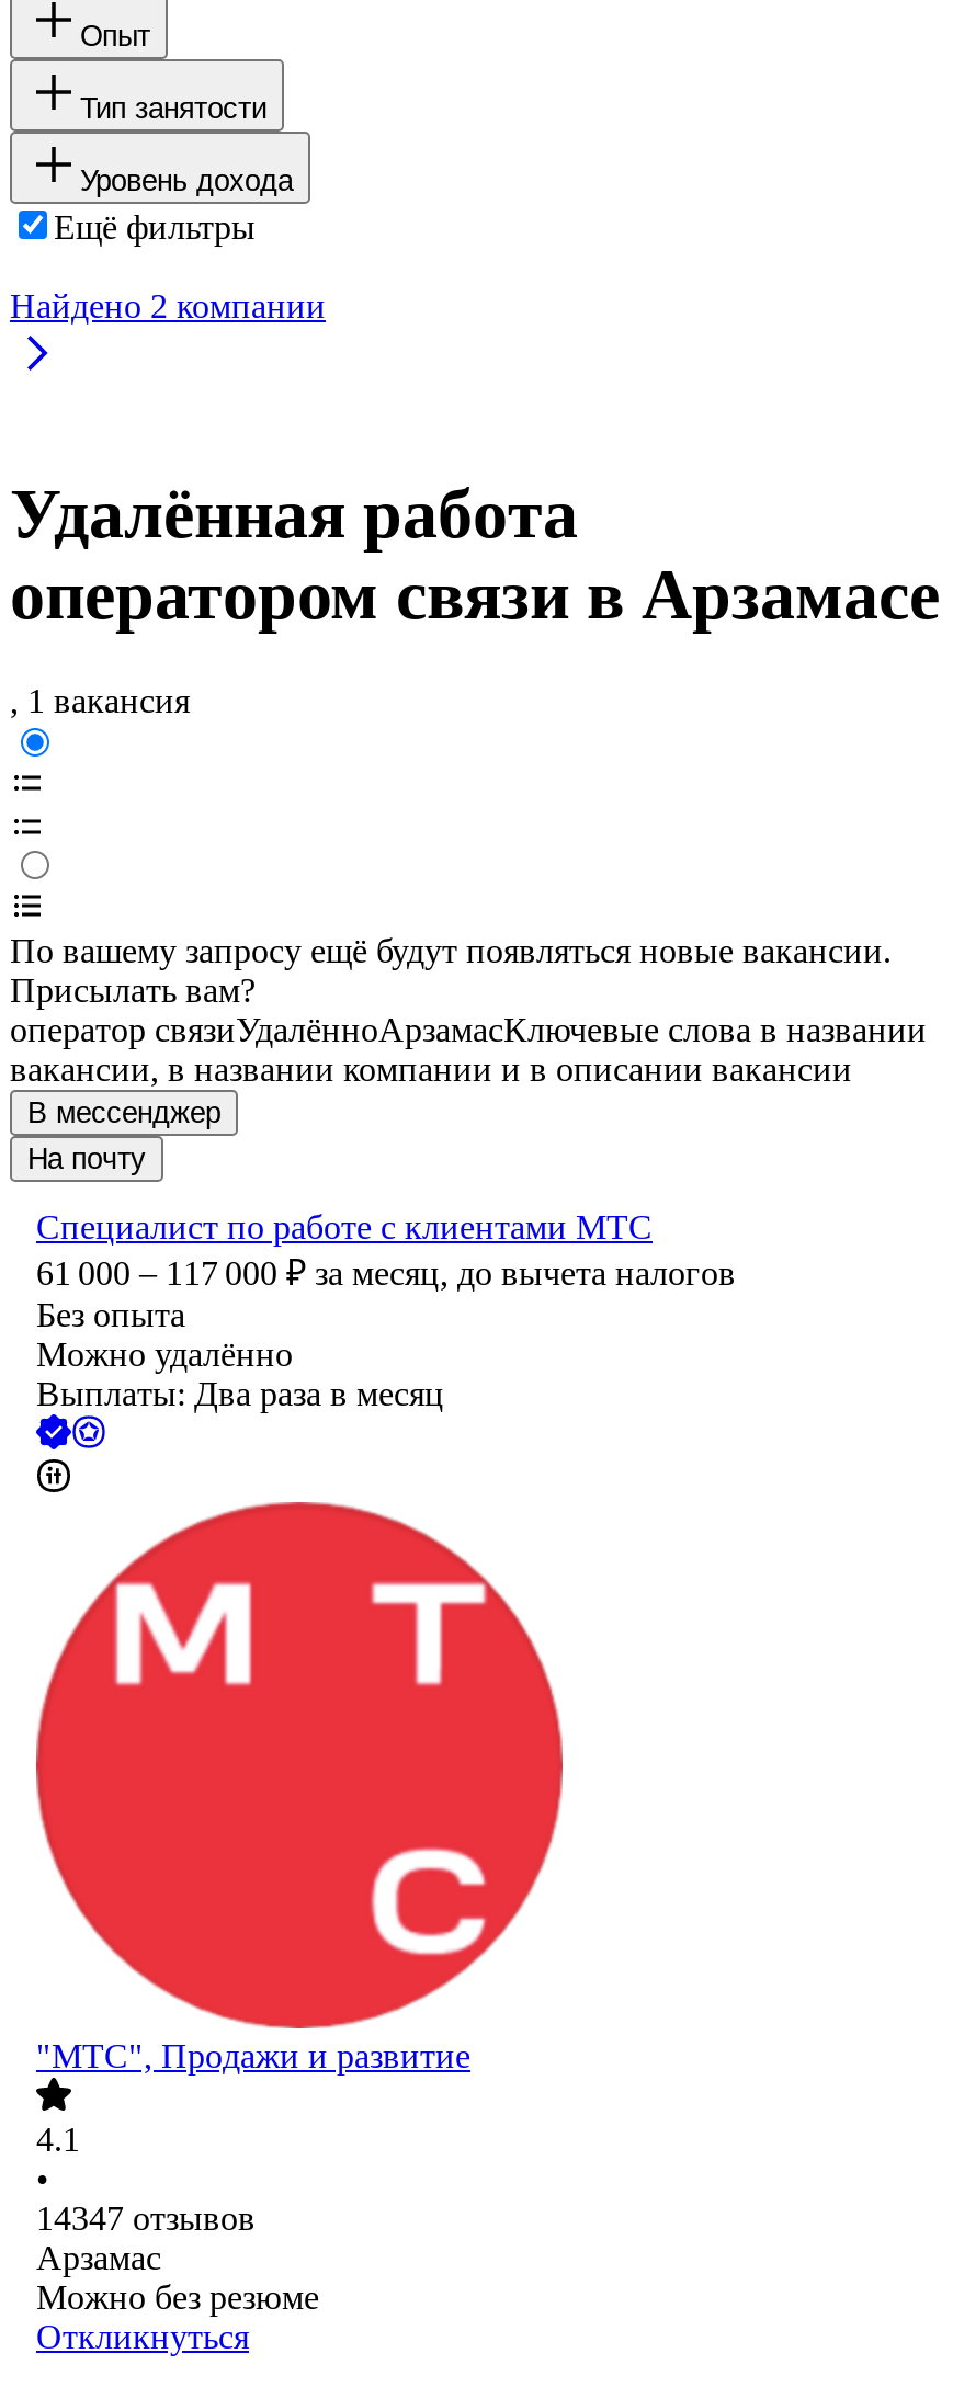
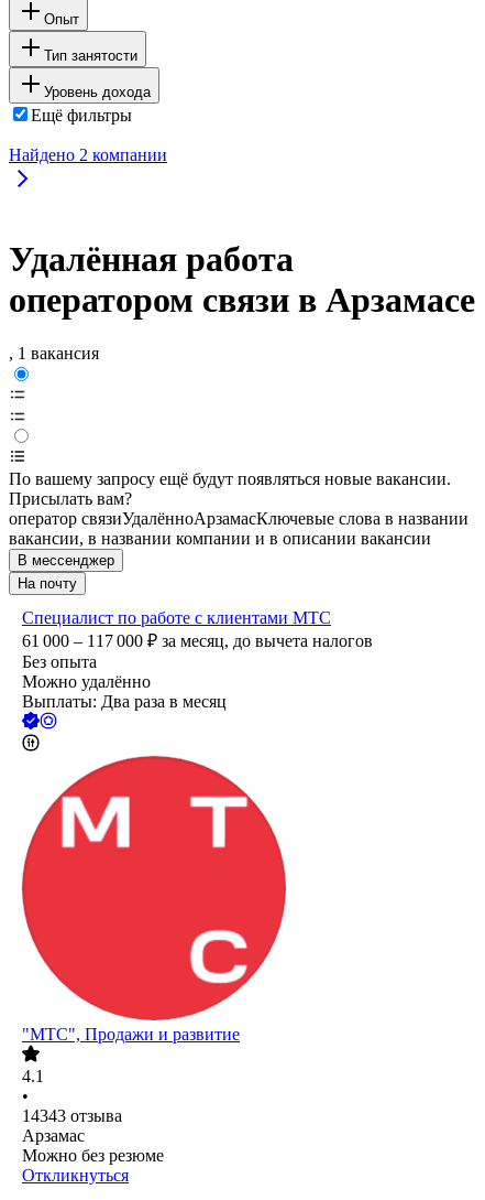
[36,2201,256,2238] 14347 отзывов -> [22,1107,122,1126] 14343 отзыва

